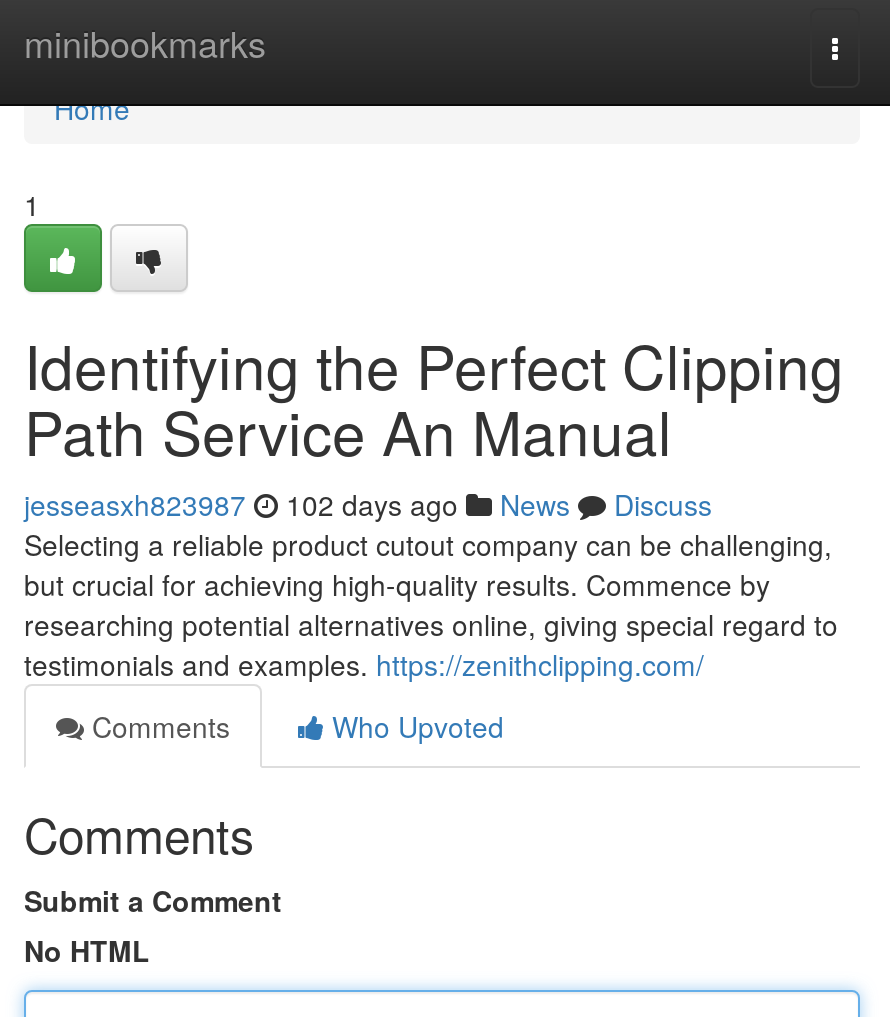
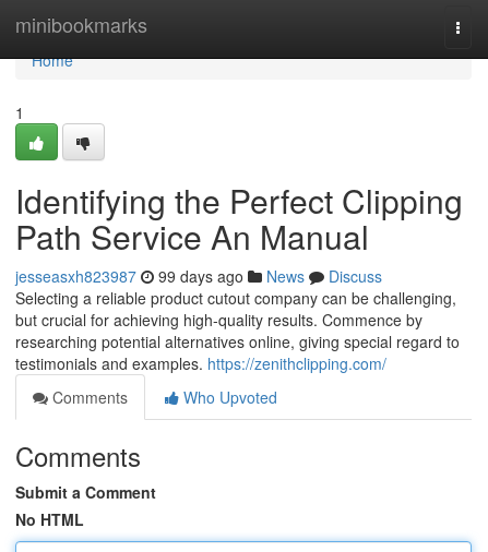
[24,484,712,524] jesseasxh823987 102 days ago News Discuss -> [15,265,382,287] jesseasxh823987 99 days ago News Discuss

